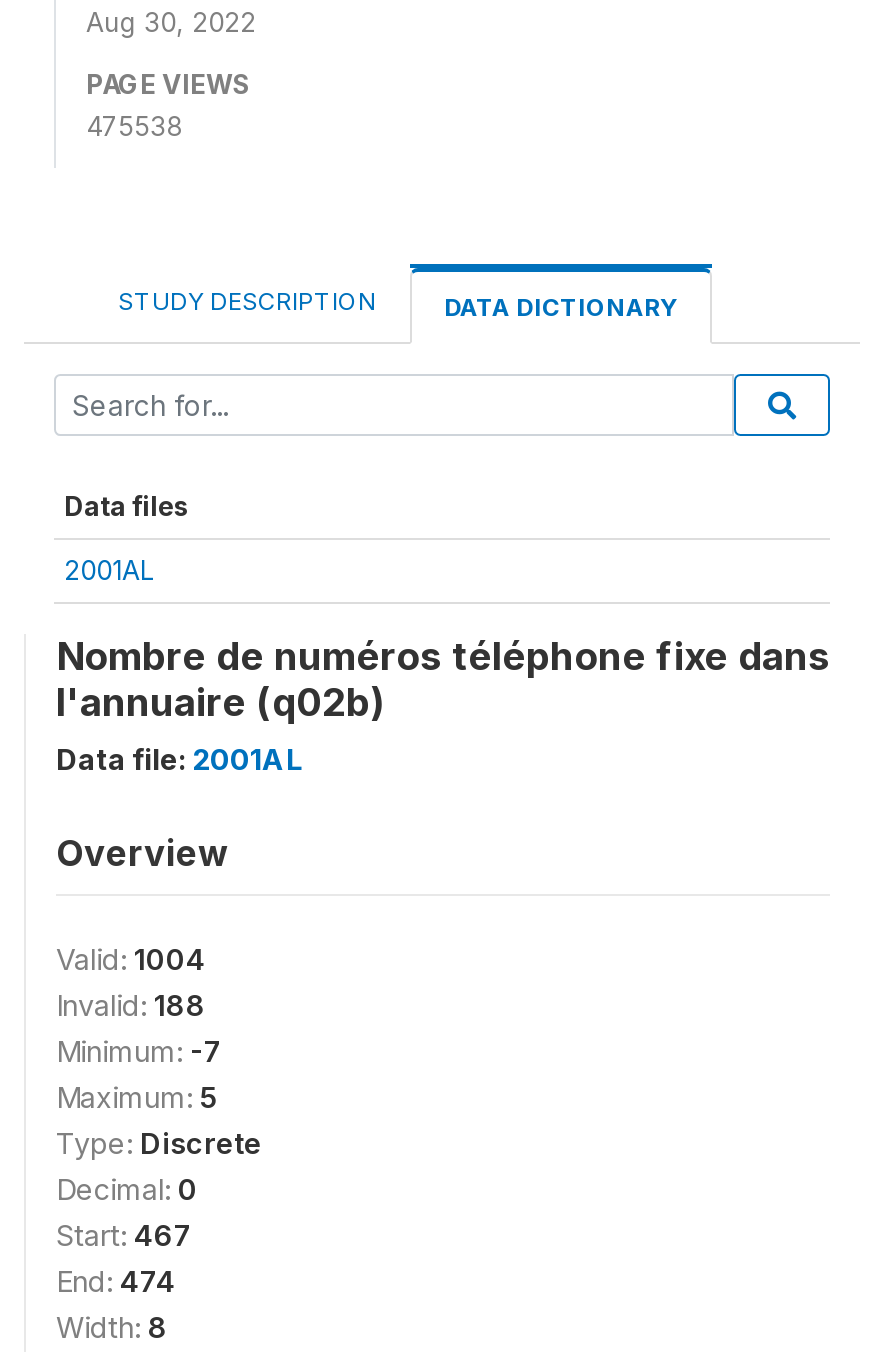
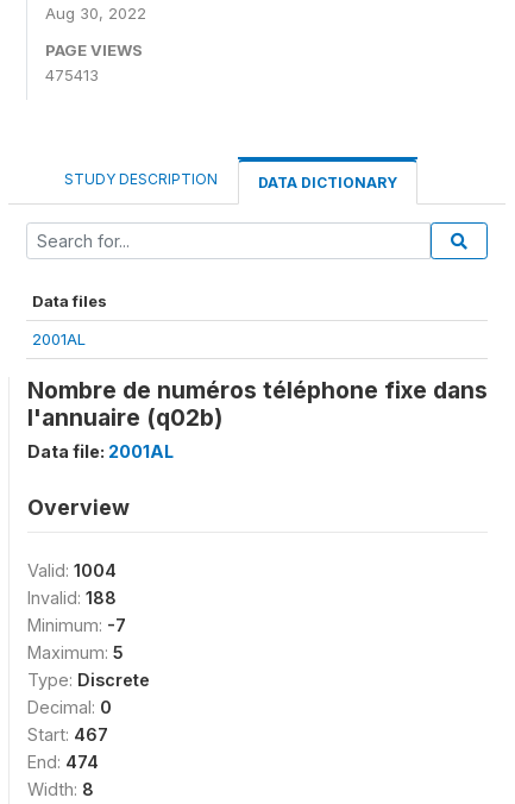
[86,110,182,142] 475538 -> [45,65,99,84] 475413

